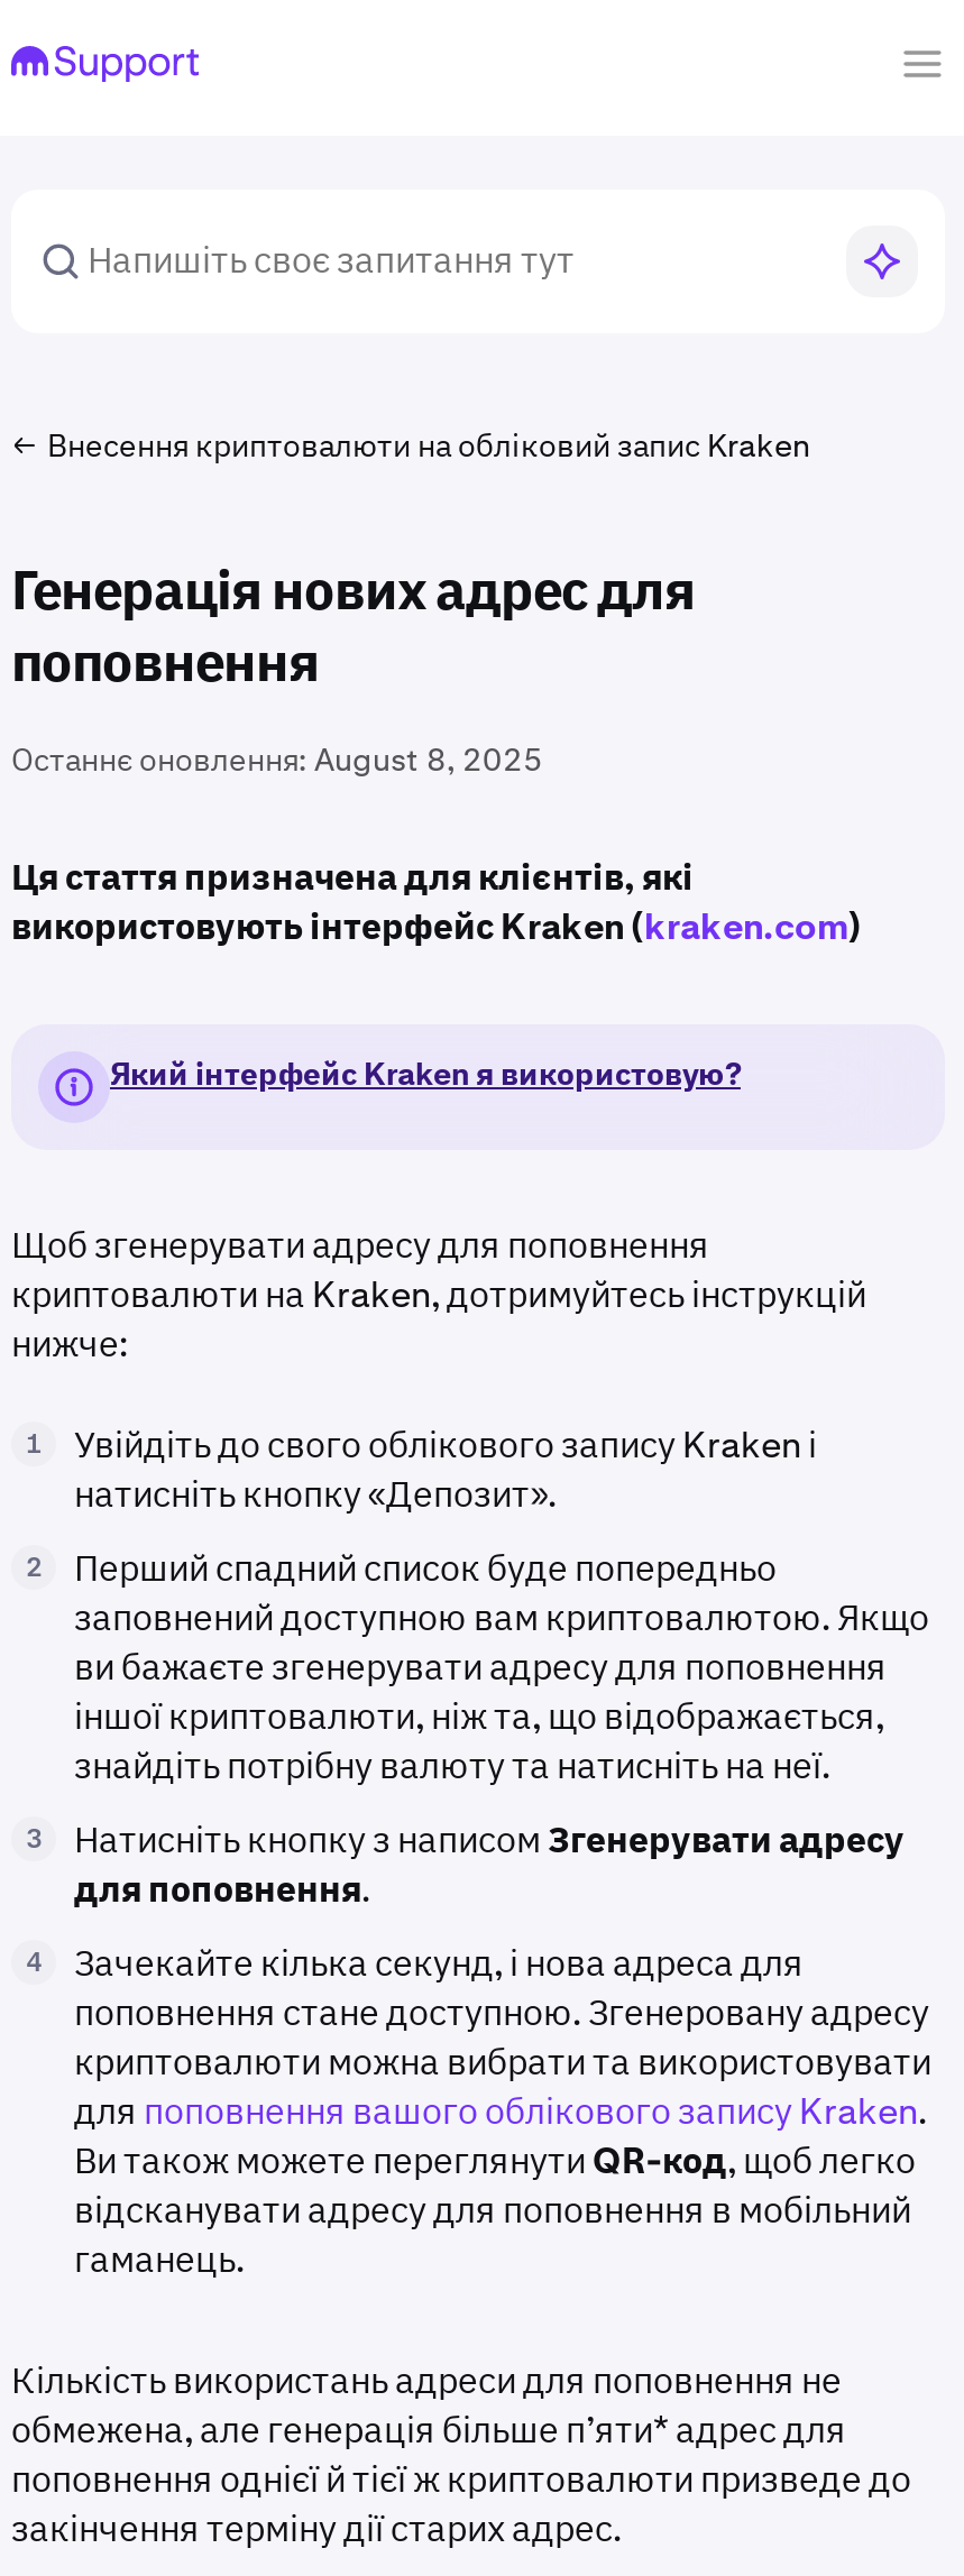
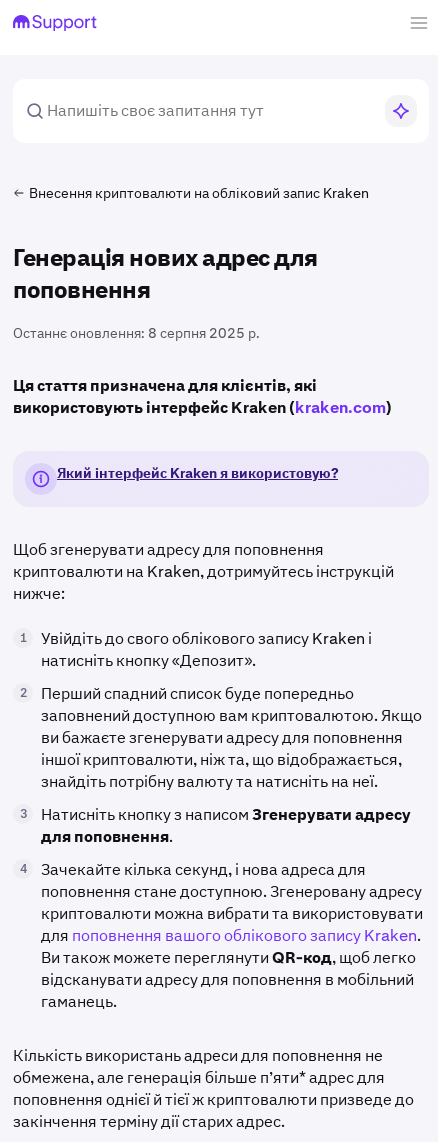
[11,739,543,780] Останнє оновлення: August 8, 2025 -> [13,324,260,342] Останнє оновлення: 8 серпня 2025 р.

